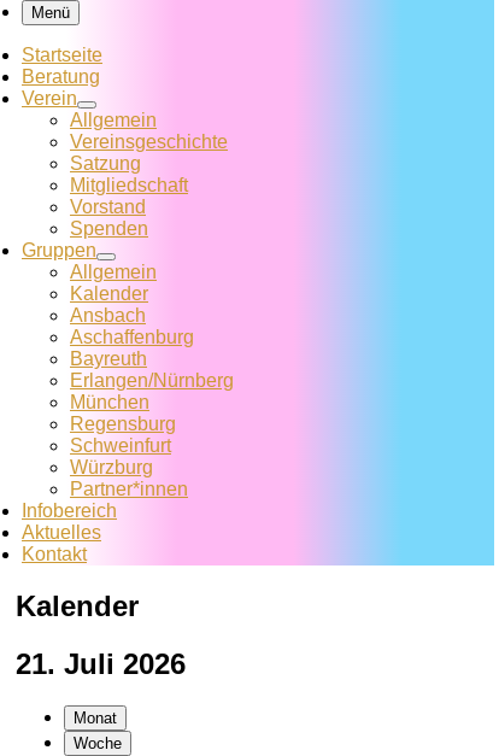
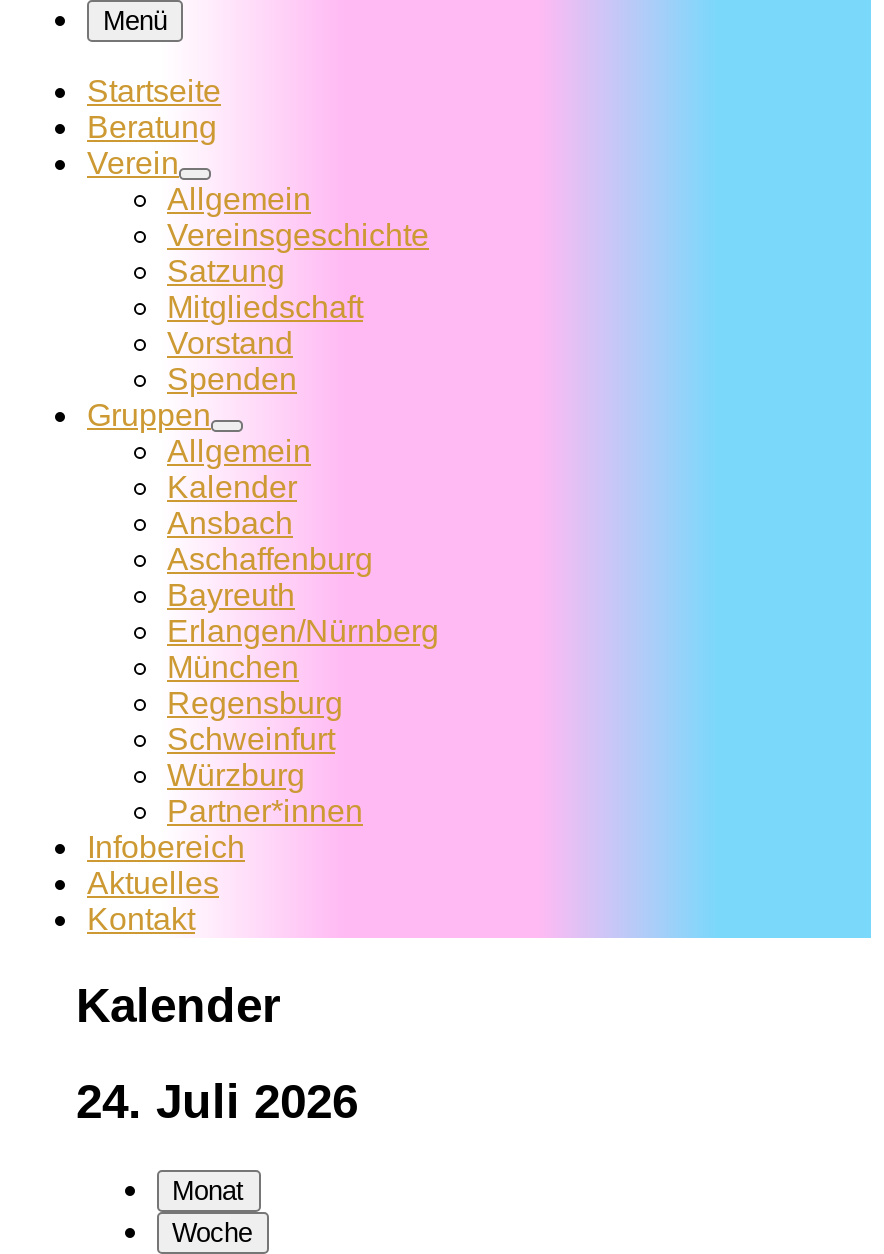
[15,647,185,680] 21. Juli 2026 -> [76,1074,358,1128] 24. Juli 2026

